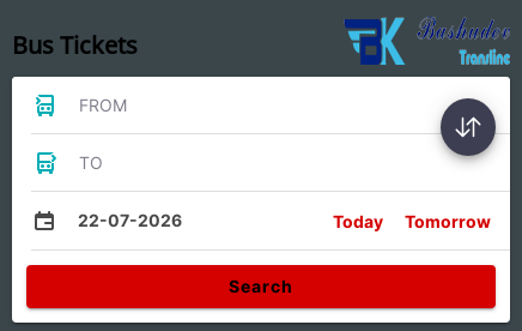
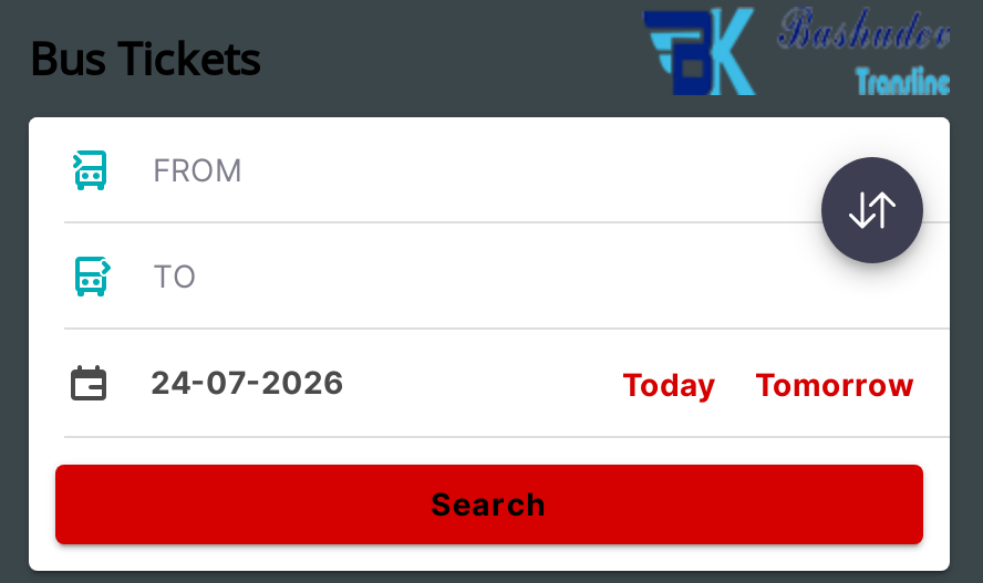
[78,210,182,230] 22-07-2026 -> [151,363,343,400] 24-07-2026

